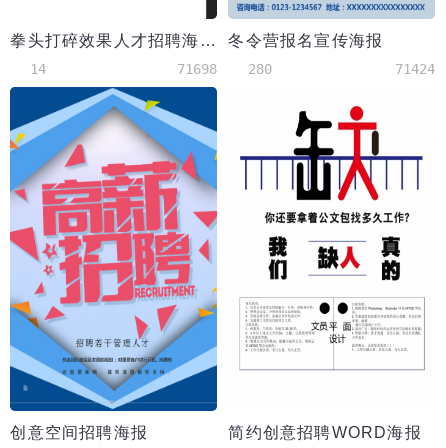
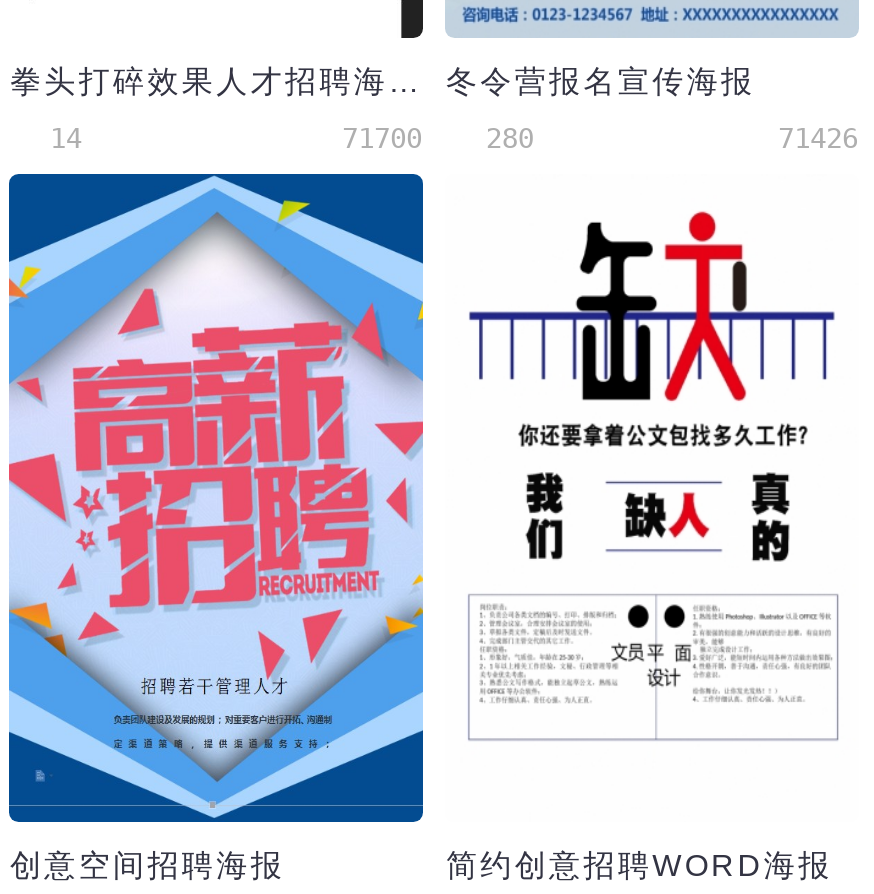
[176,61,272,77] 71698 280 -> [342,122,534,154] 71700 280
[394,61,434,77] 71424 -> [778,122,858,154] 71426

